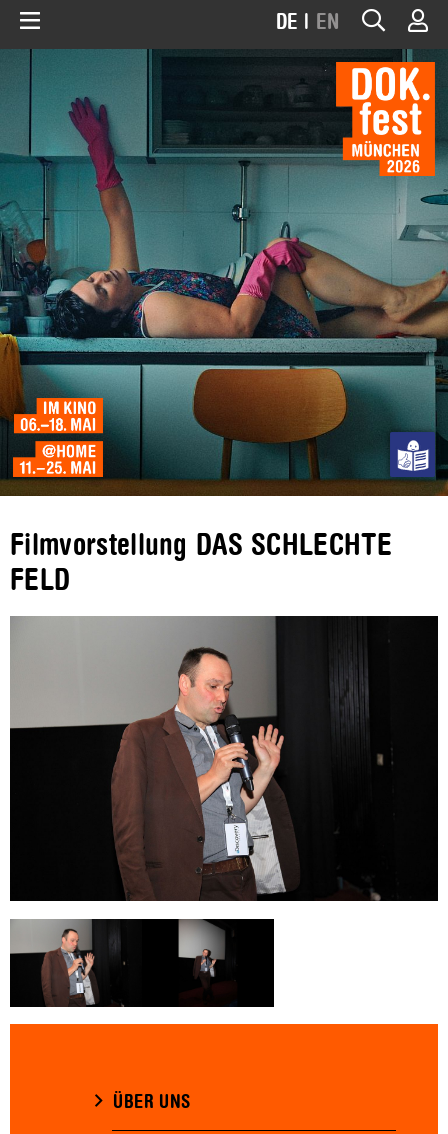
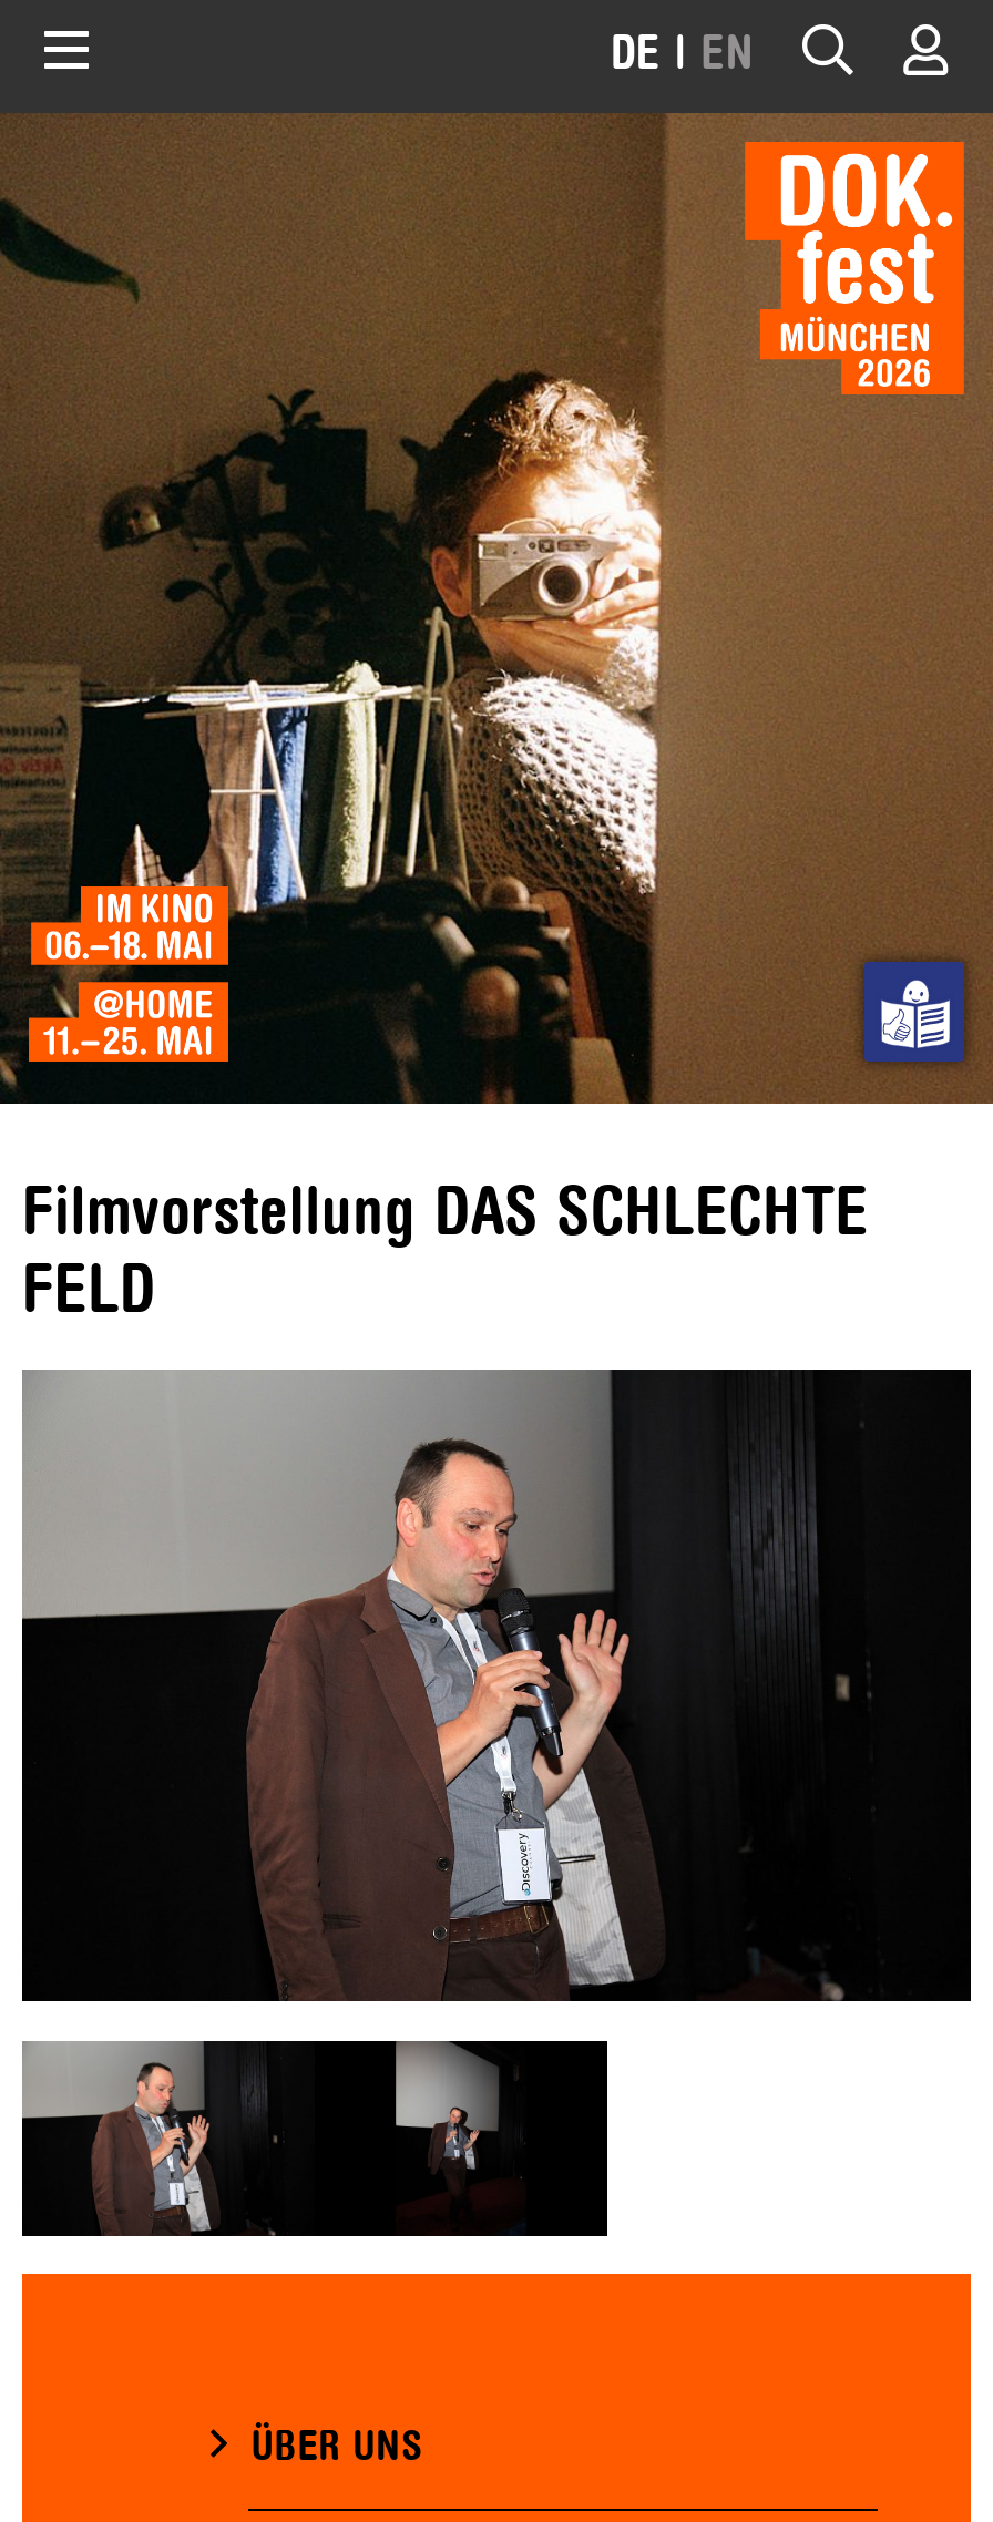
[3,49,445,496] [image] -> [7,113,986,1104] [image]

